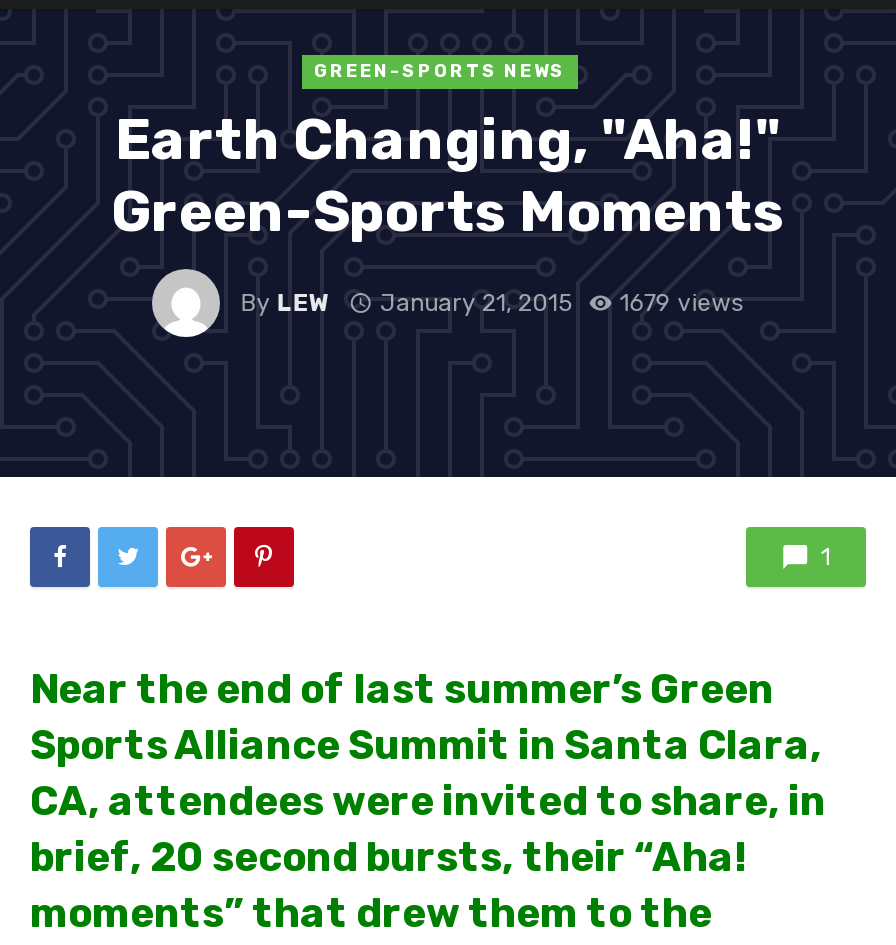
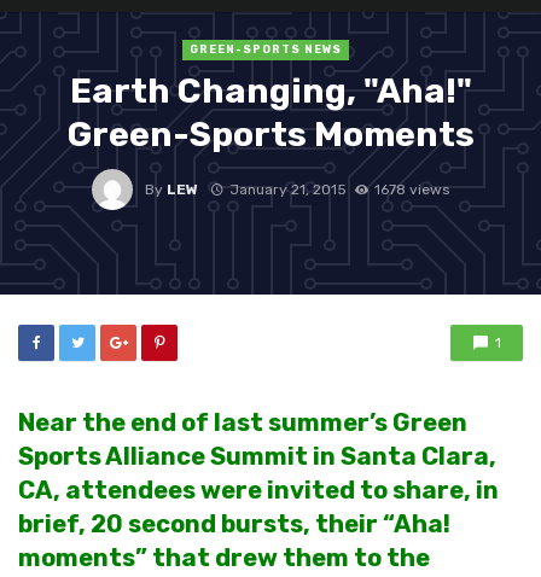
[240,288,744,316] By LEW January 21, 2015 1679 views -> [145,181,449,197] By LEW January 21, 2015 1678 views

